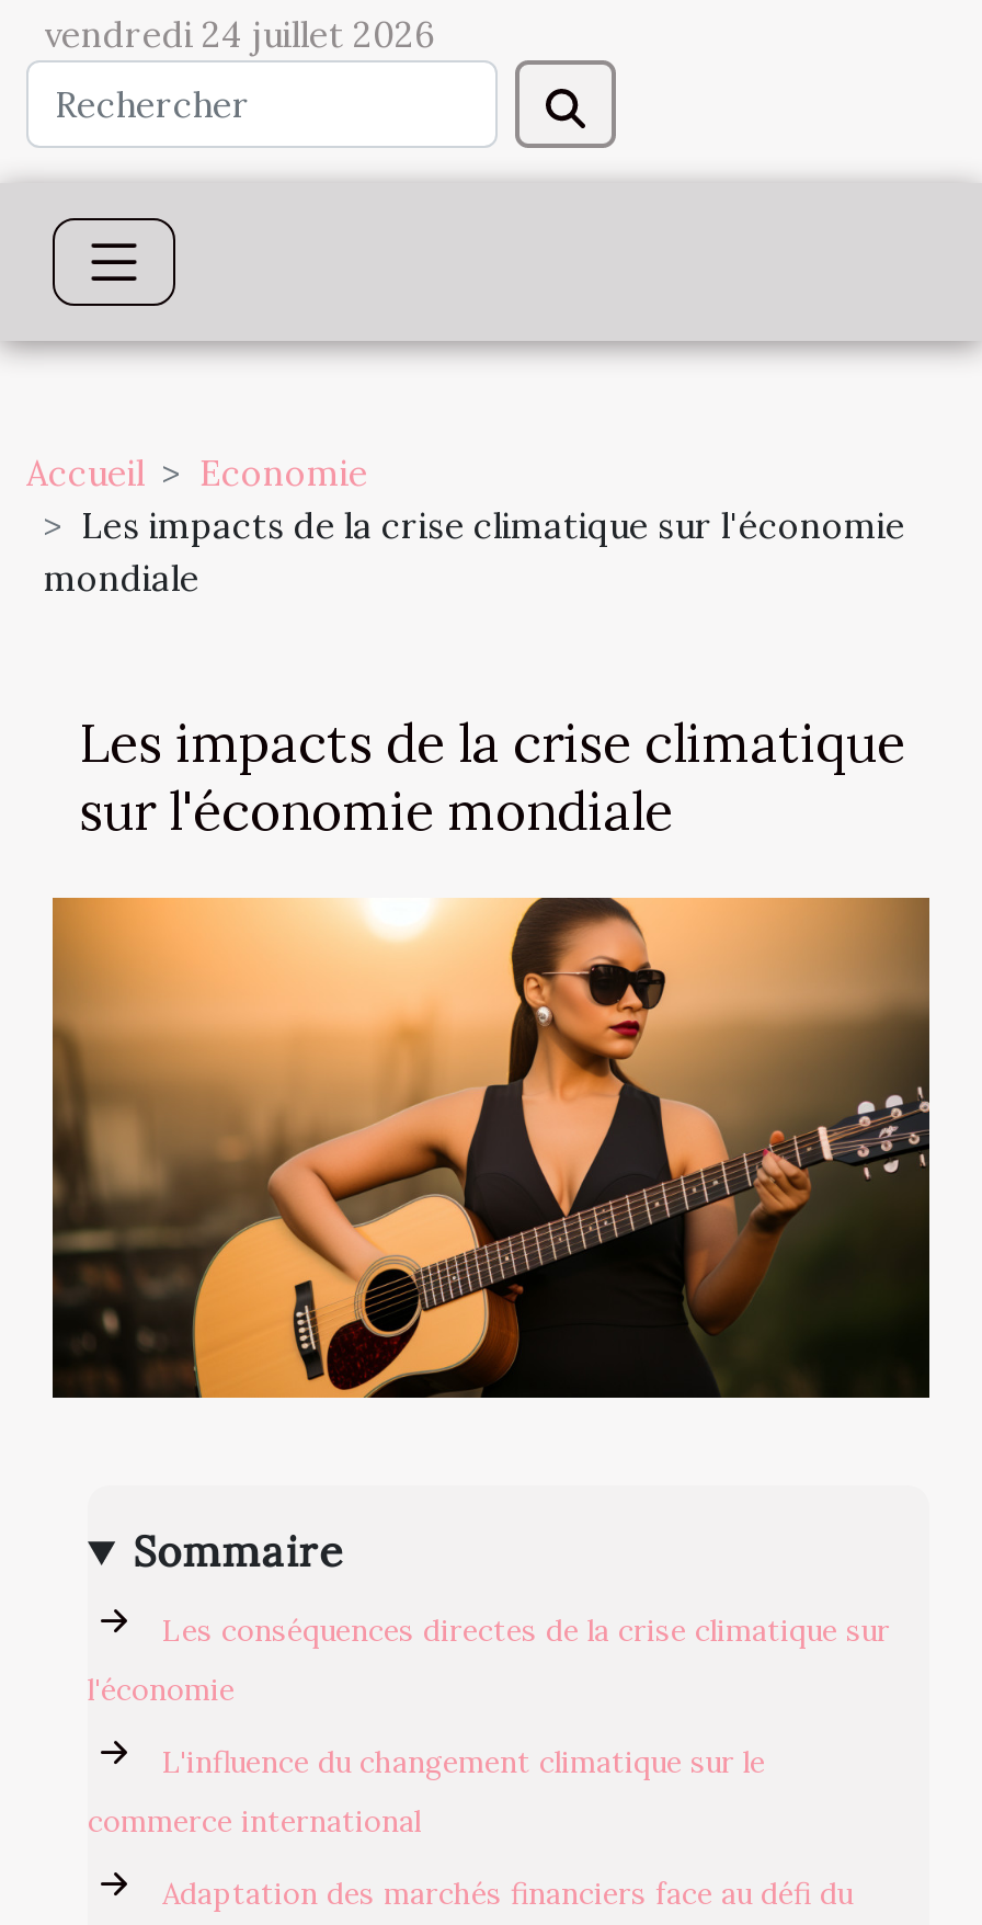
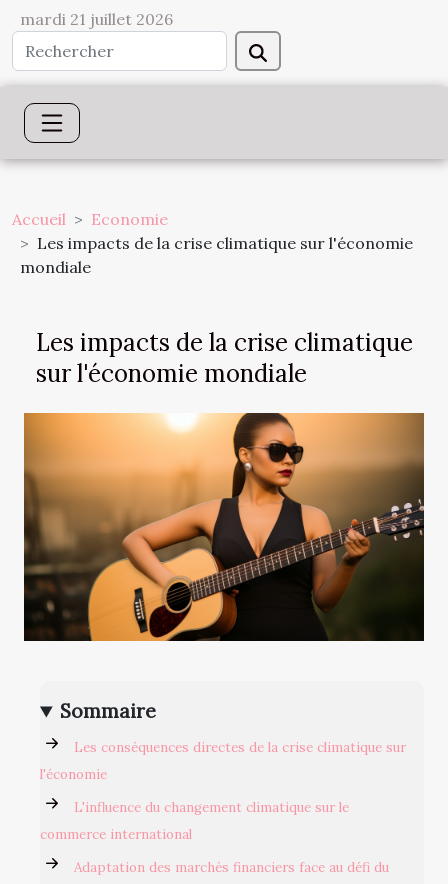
[44,12,434,56] vendredi 24 juillet 2026 -> [20,9,173,29] mardi 21 juillet 2026

